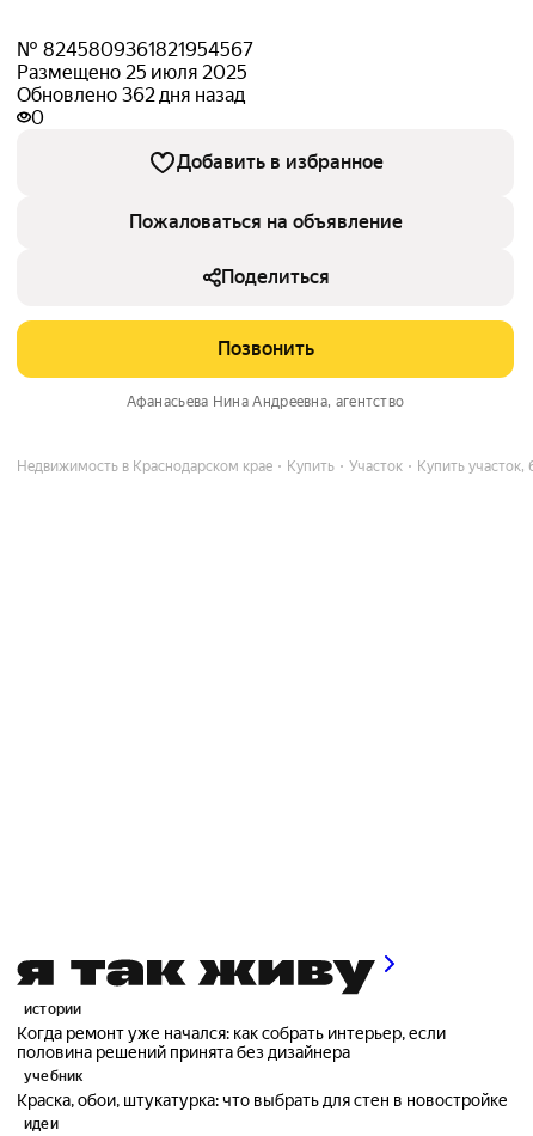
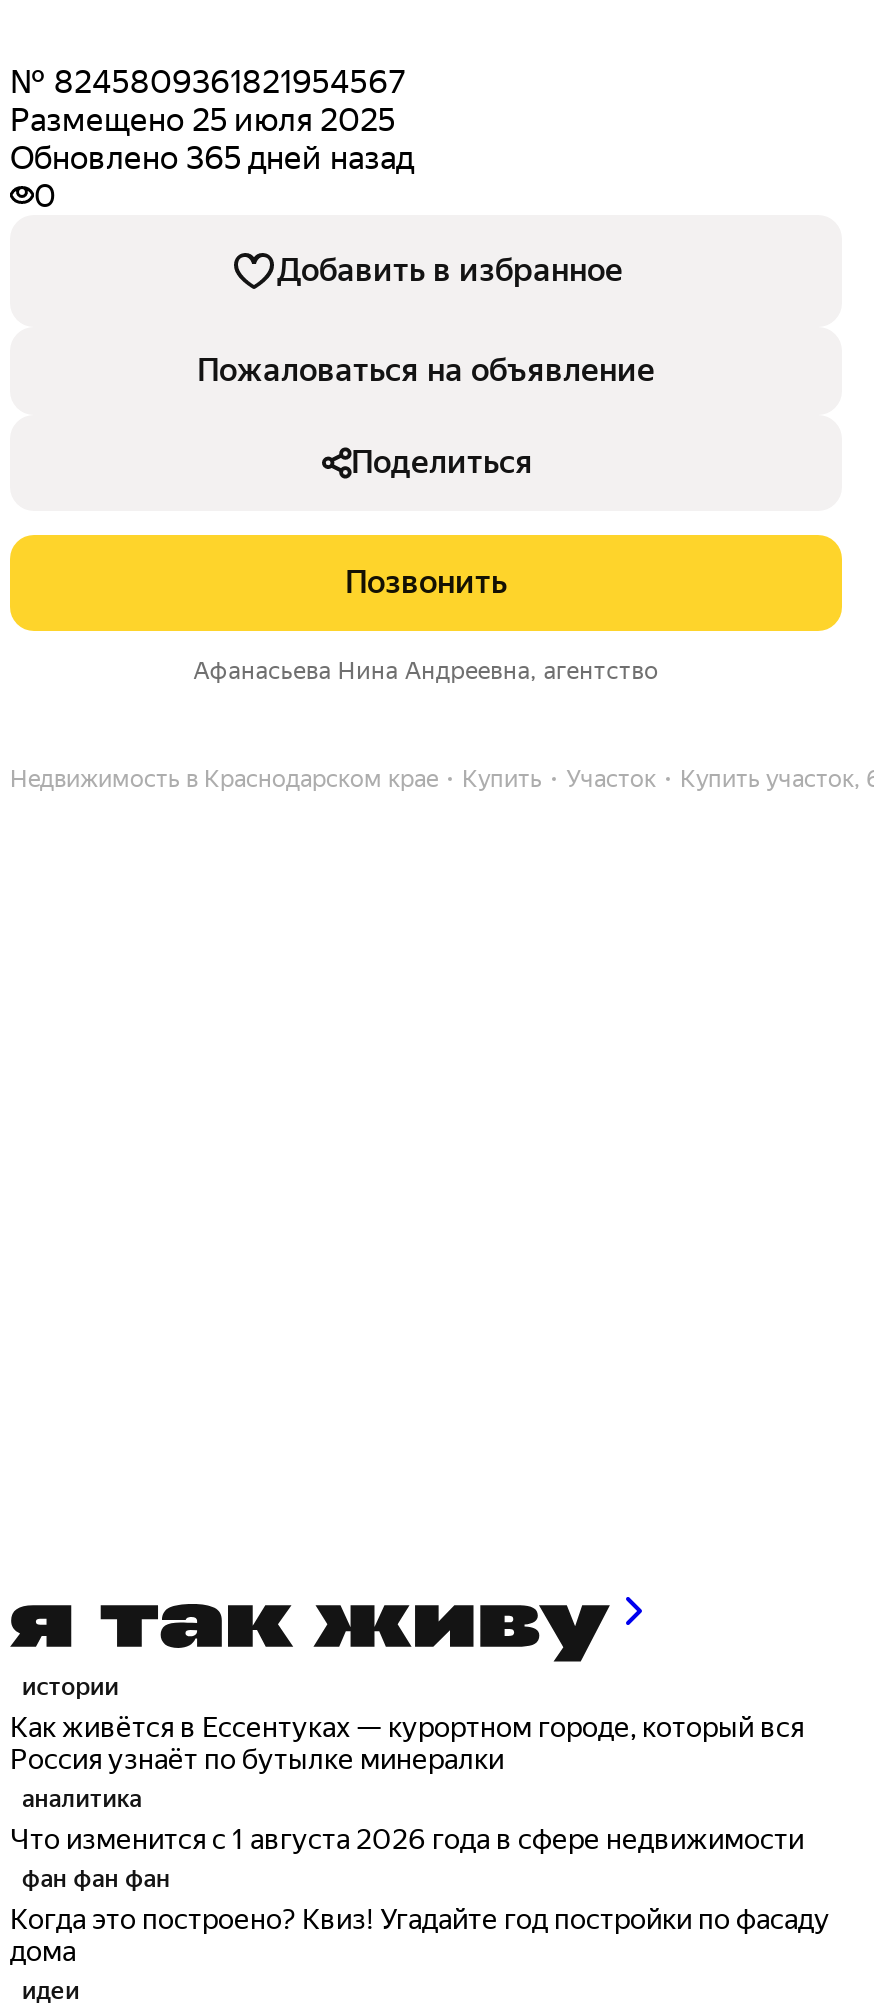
[17,84,245,106] Обновлено 362 дня назад -> [10,139,414,177] Обновлено 365 дней назад
[17,1023,508,1109] Когда ремонт уже начался: как собрать интерьер, если | половина решений принята без дизайнера | учебник | Краска, обои, штукатурка: что выбрать для стен в новостройке -> [10,1710,830,1966] Как живётся в Ессентуках — курортном городе, который вся | Россия узнаёт по бутылке минералки | аналитика | Что изменится с 1 августа 2026 года в сфере недвижимости | фан фан фан | Когда это построено? Квиз! Угадайте год постройки по фасаду | дома

